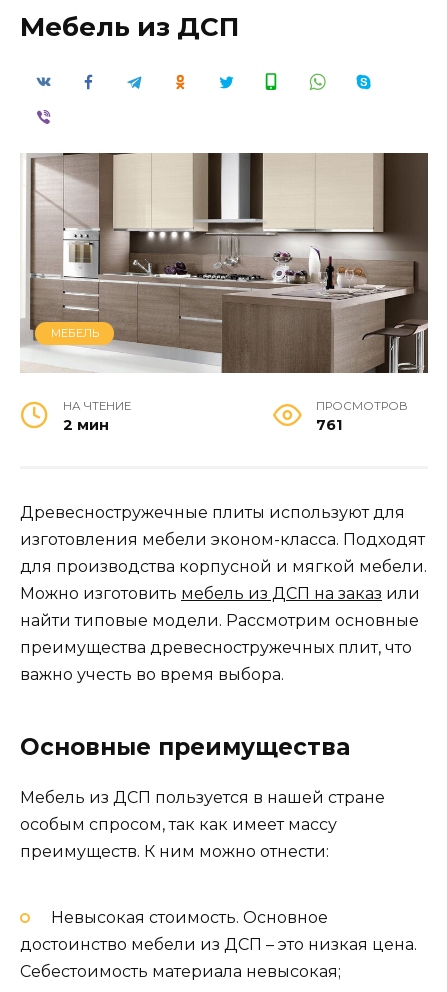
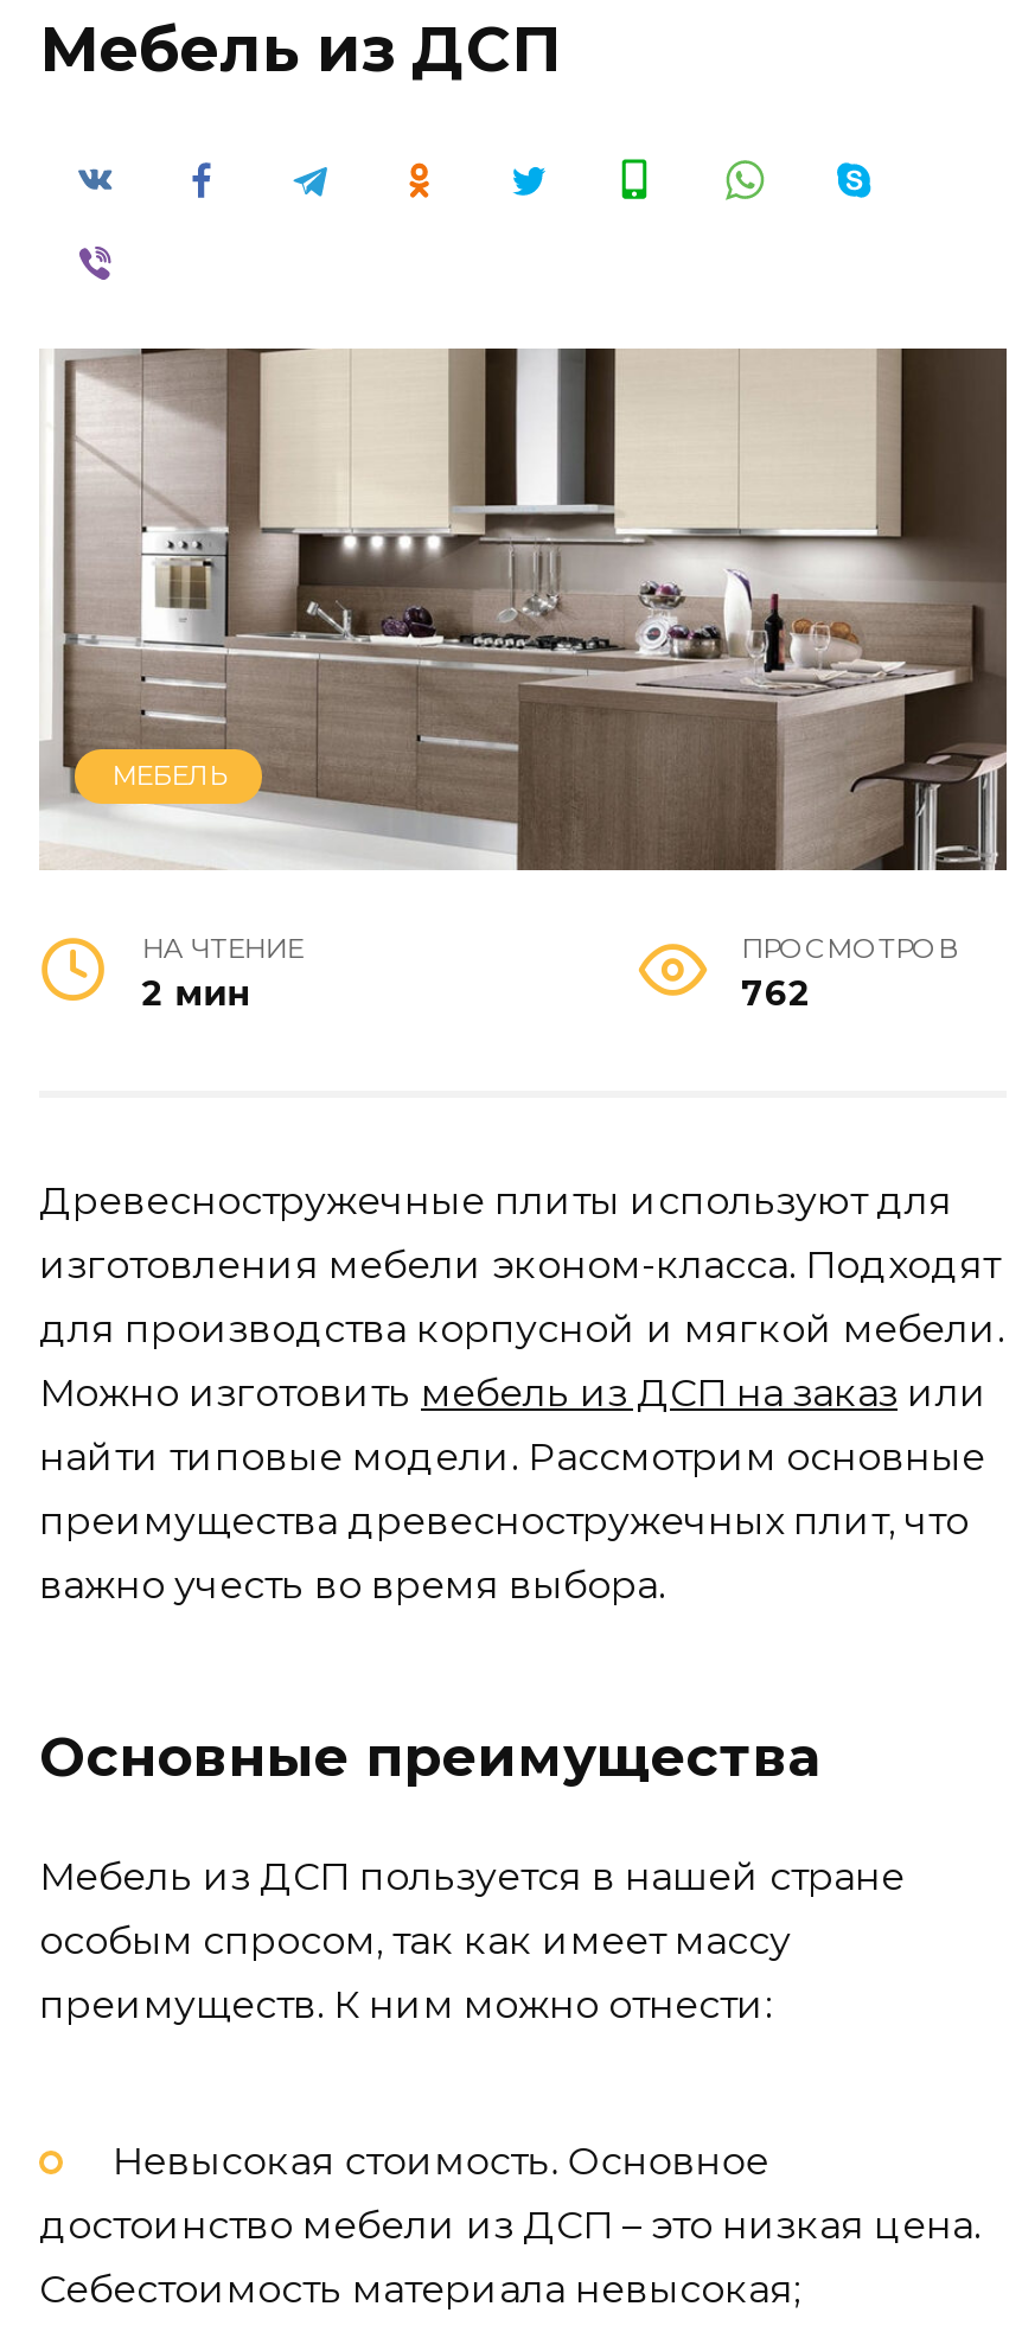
[316,416,342,434] 761 -> [741,973,812,1015] 762

